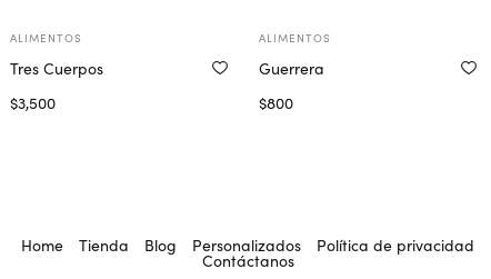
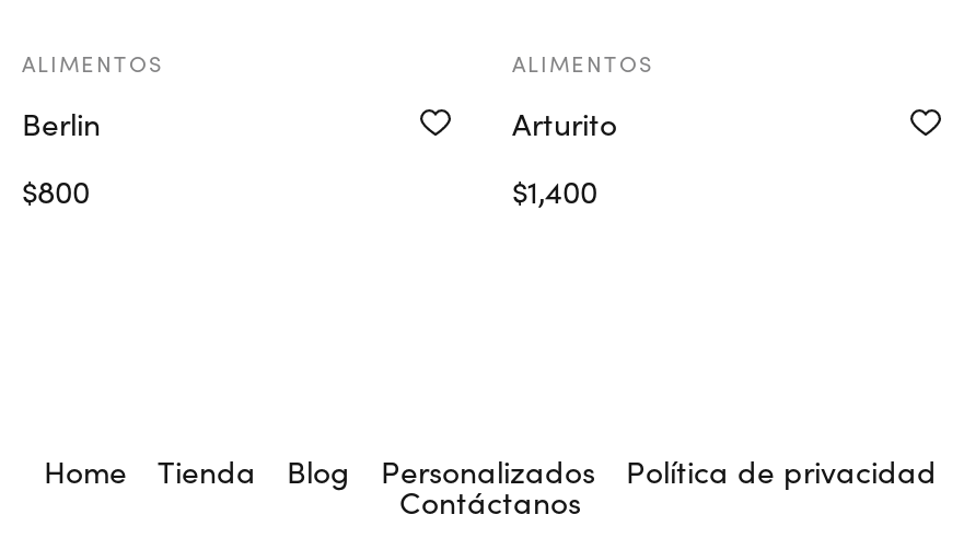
[10,57,103,79] Tres Cuerpos -> [22,100,101,144] Berlin
[259,57,324,79] Guerrera -> [512,100,617,144] Arturito
[10,91,56,113] $3,500 -> [22,169,90,212] $800
[259,91,293,113] $800 -> [512,169,597,212] $1,400

